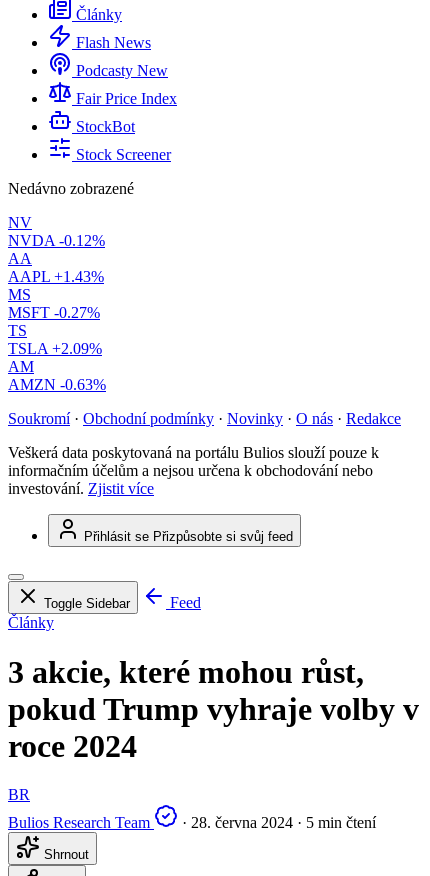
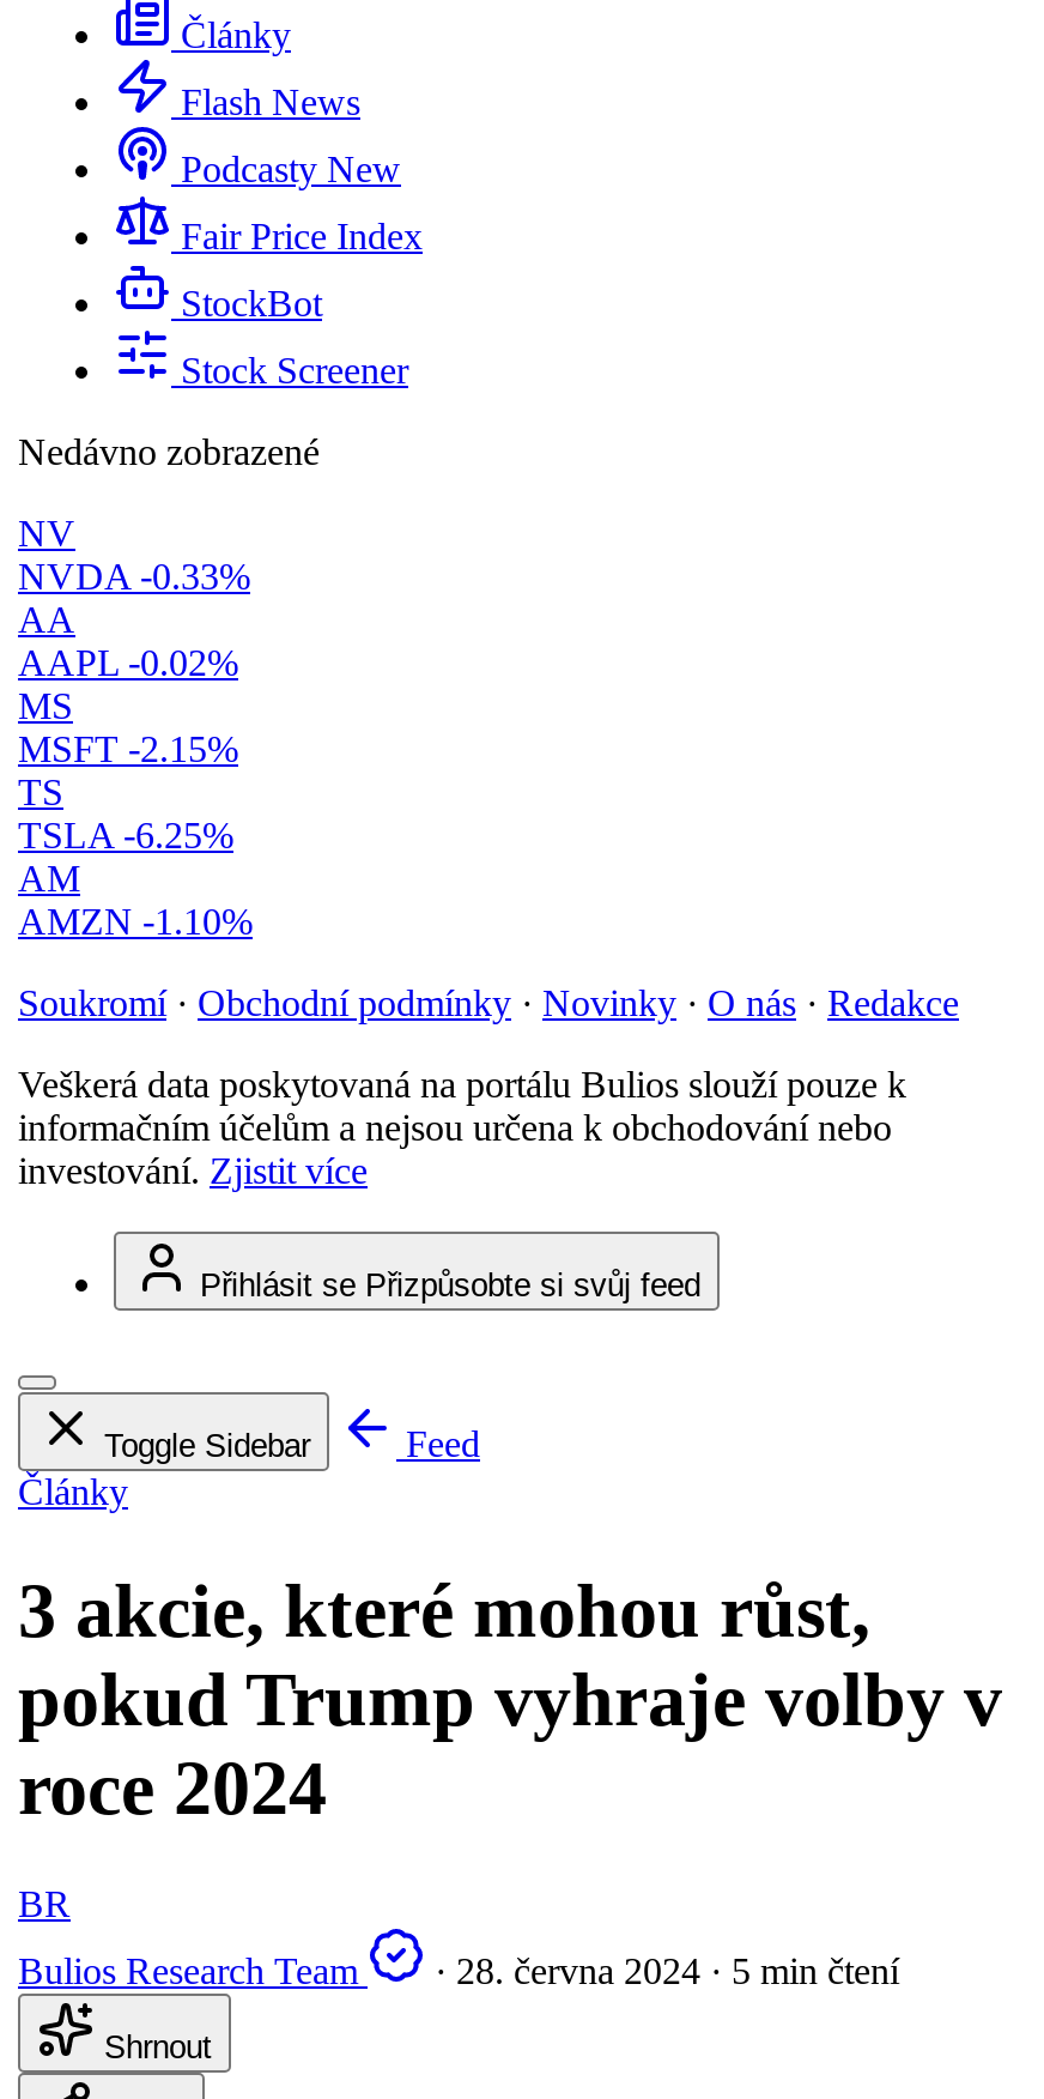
[8,232,105,249] NVDA -0.12% -> [18,556,250,597] NVDA -0.33%
[8,268,104,285] AAPL +1.43% -> [18,642,238,683] AAPL -0.02%
[8,304,100,321] MSFT -0.27% -> [18,729,238,769] MSFT -2.15%
[8,340,102,357] TSLA +2.09% -> [18,815,233,856] TSLA -6.25%
[8,376,106,393] AMZN -0.63% -> [18,901,253,942] AMZN -1.10%

